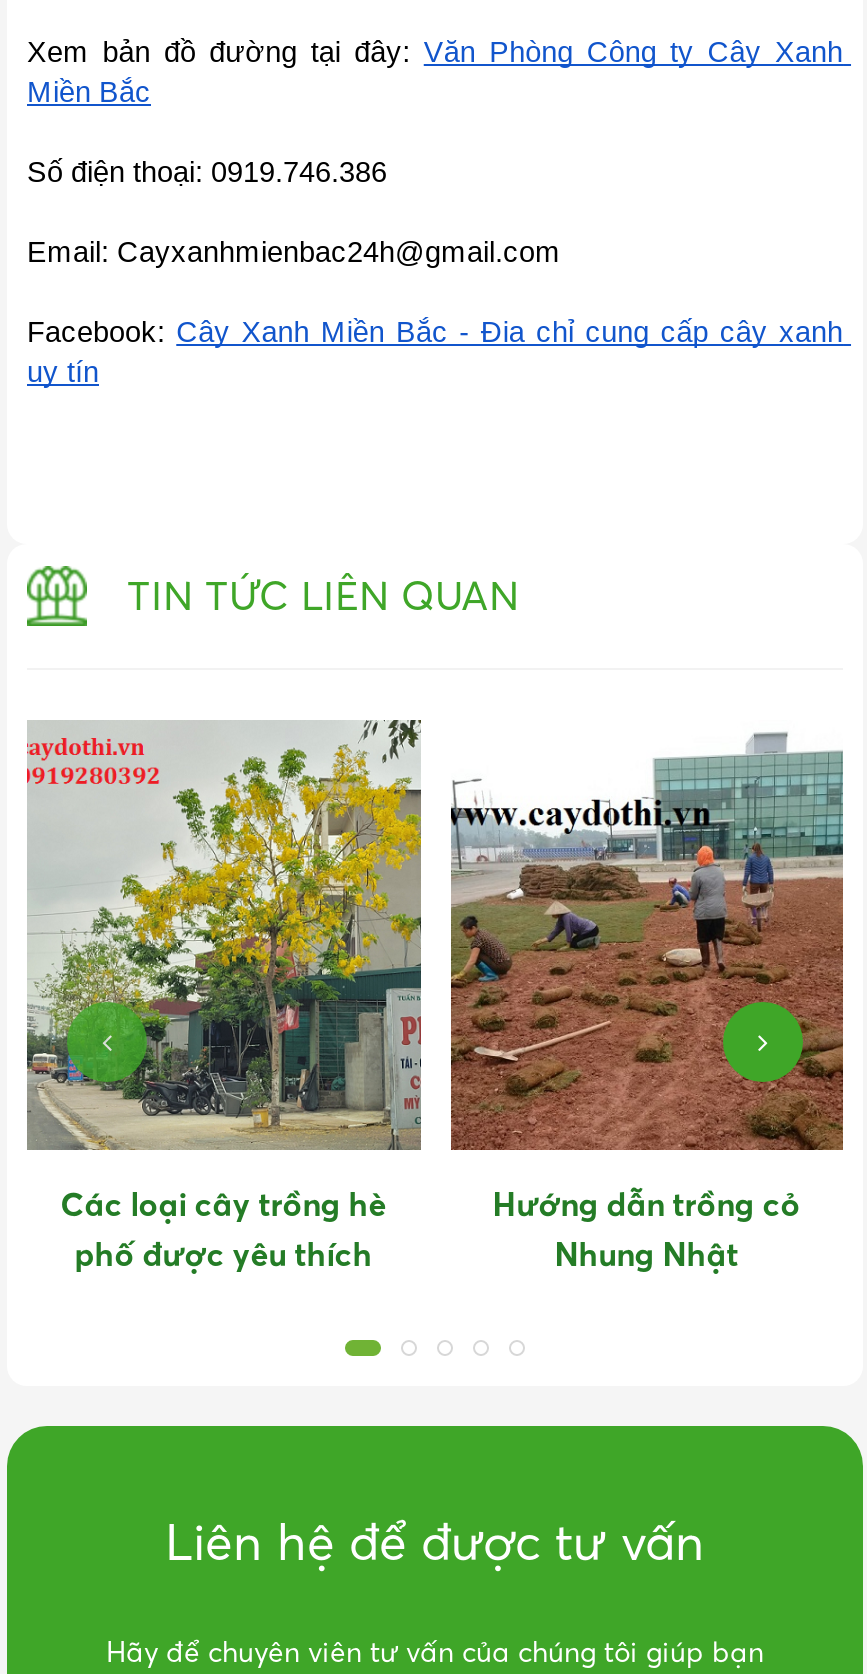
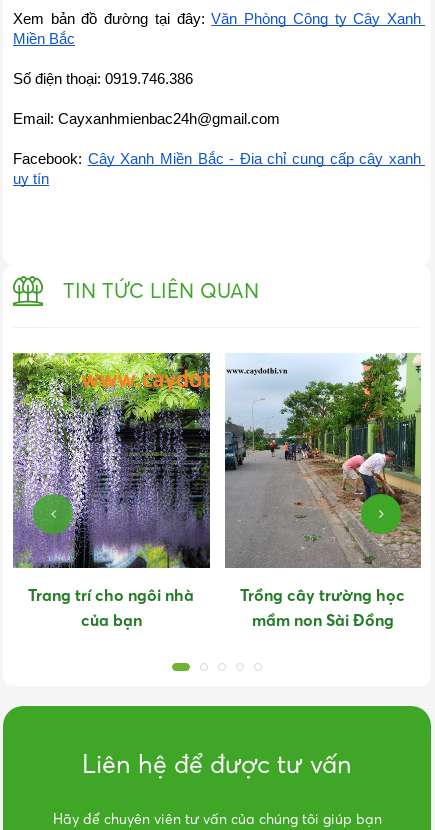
[25,720,423,1273] [image] | Các loại cây trồng hè | phố được yêu thích -> [12,352,211,630] [image] | Trang trí cho ngôi nhà | của bạn
[449,720,845,1273] [image] | Hướng dẫn trồng cỏ | Nhung Nhật -> [224,352,422,630] [image] | Trồng cây trường học | mầm non Sài Đồng

